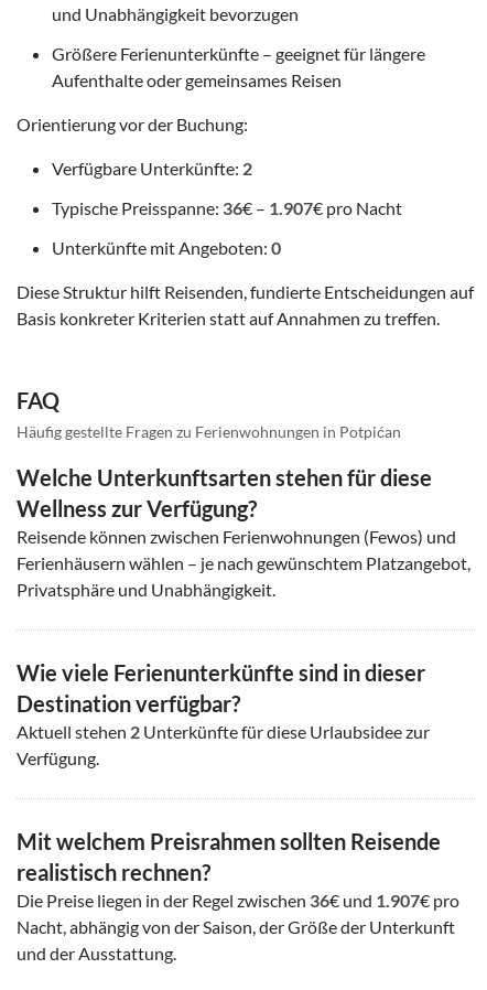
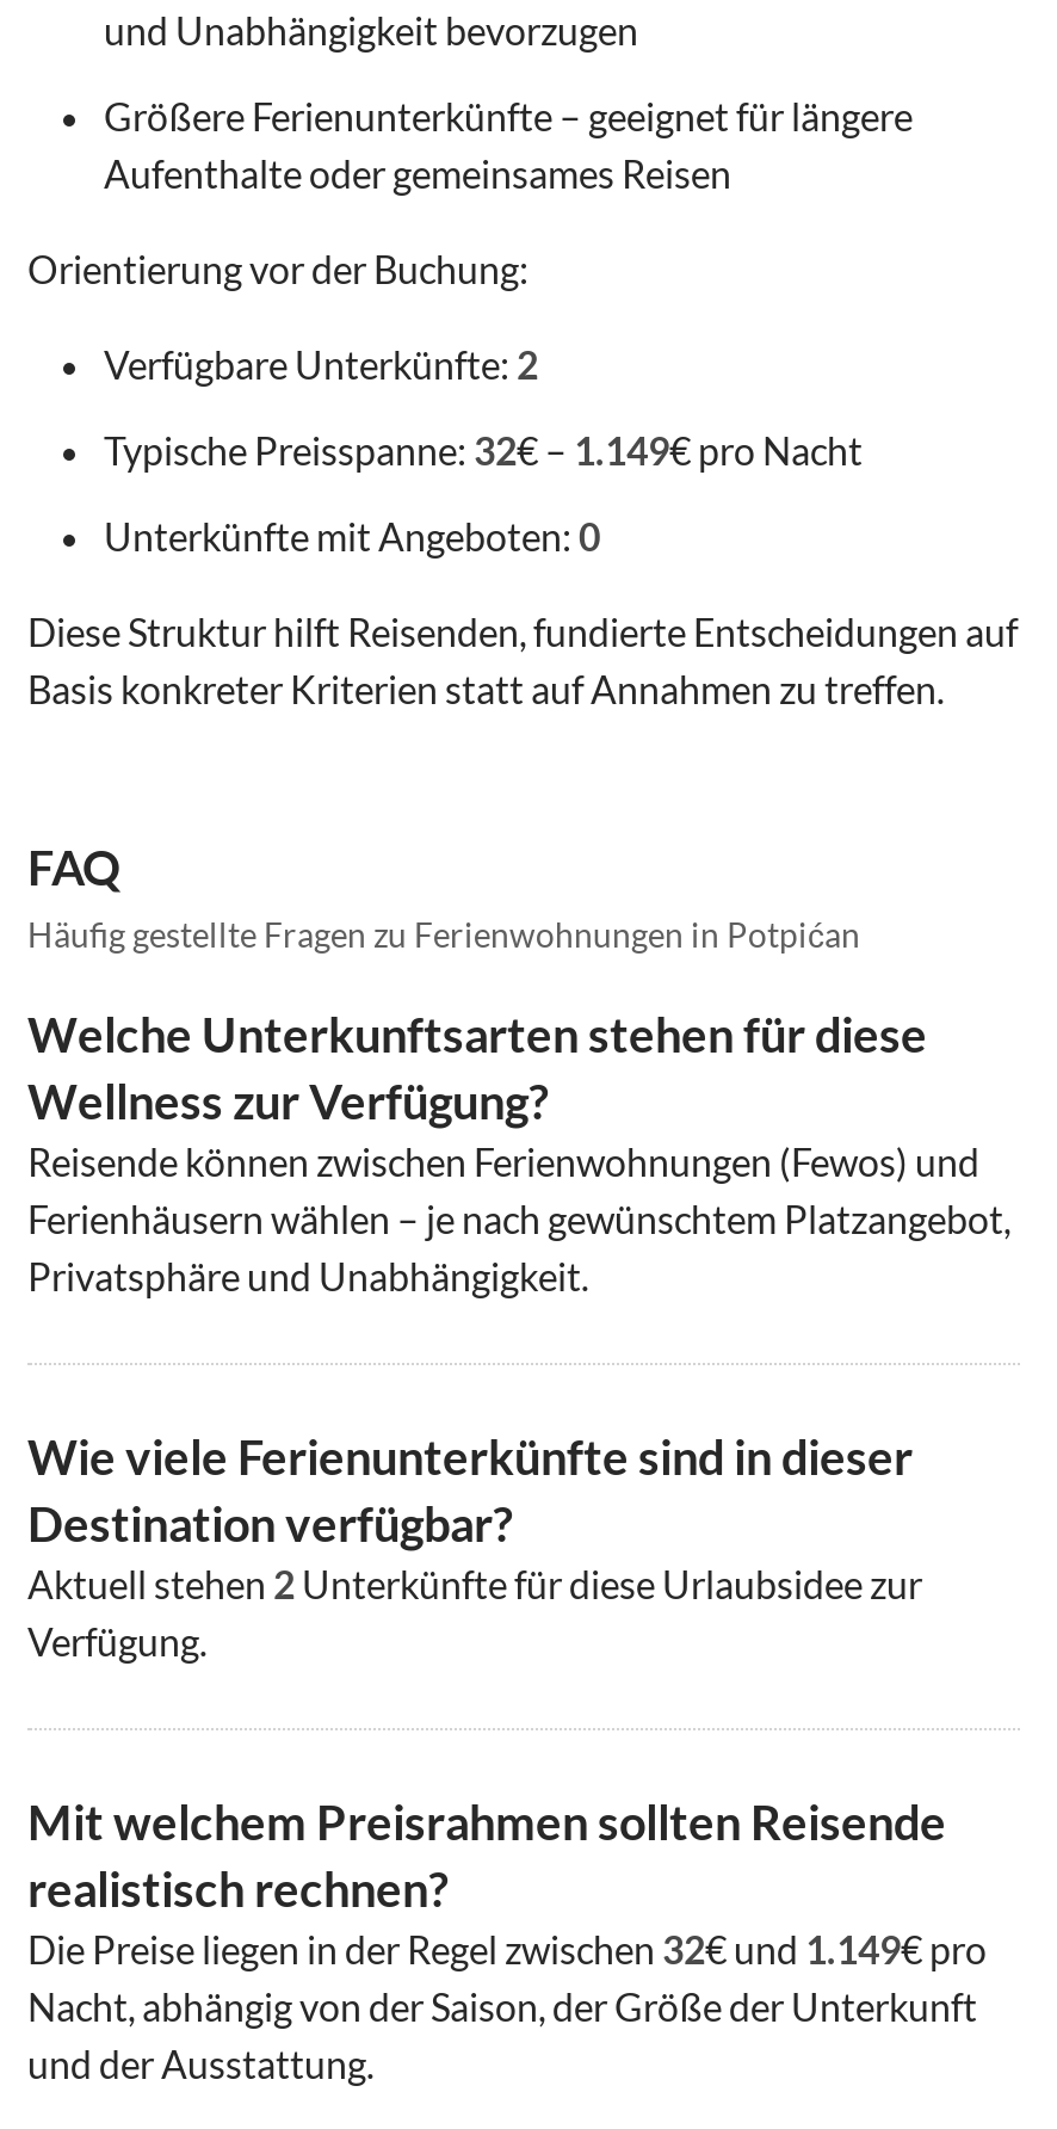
[52,198,402,219] Typische Preisspanne: 36€ – 1.907€ pro Nacht -> [104,428,863,473] Typische Preisspanne: 32€ – 1.149€ pro Nacht
[17,890,459,911] Die Preise liegen in der Regel zwischen 36€ und 1.907€ pro -> [27,1927,987,1972] Die Preise liegen in der Regel zwischen 32€ und 1.149€ pro

